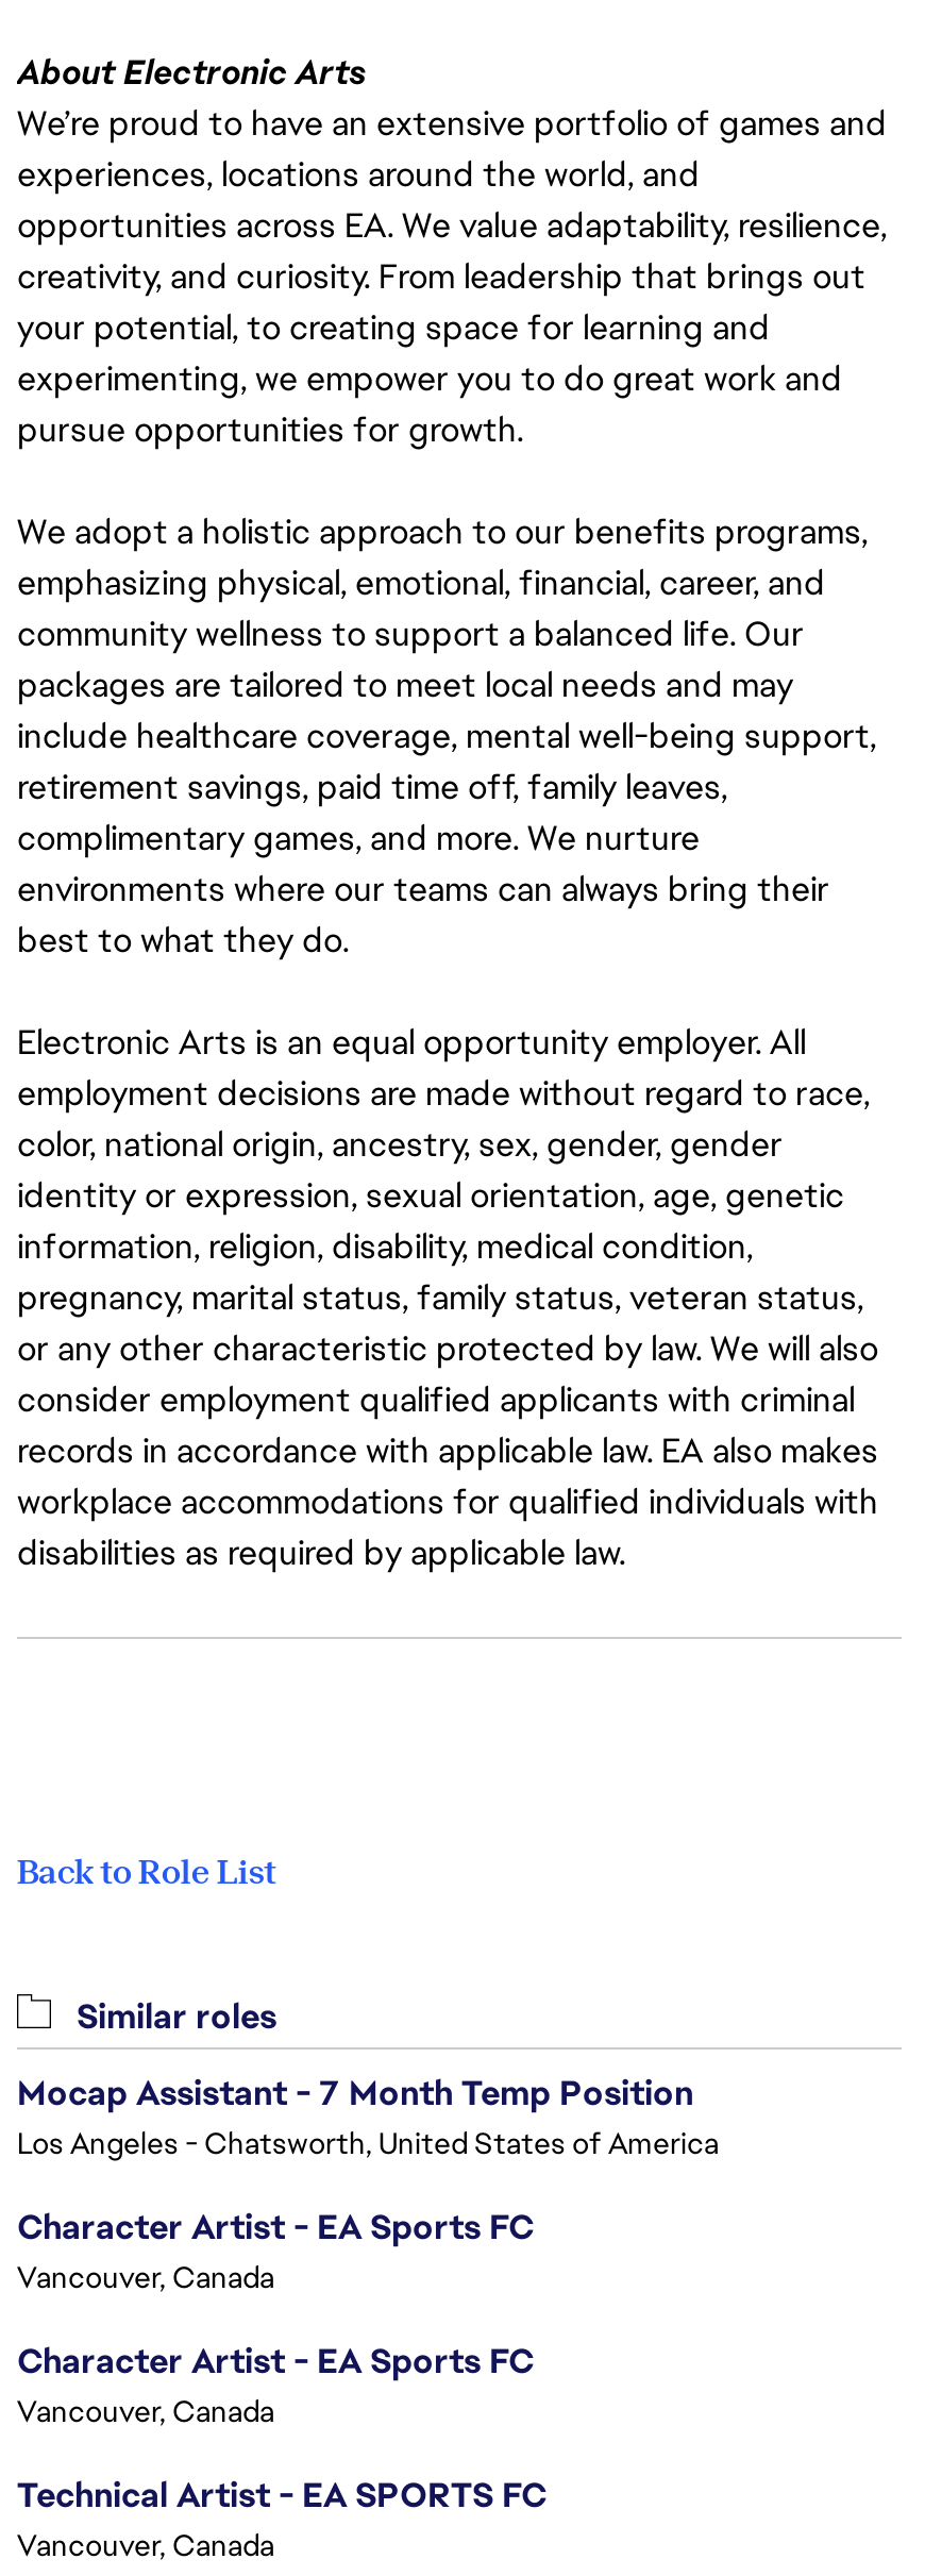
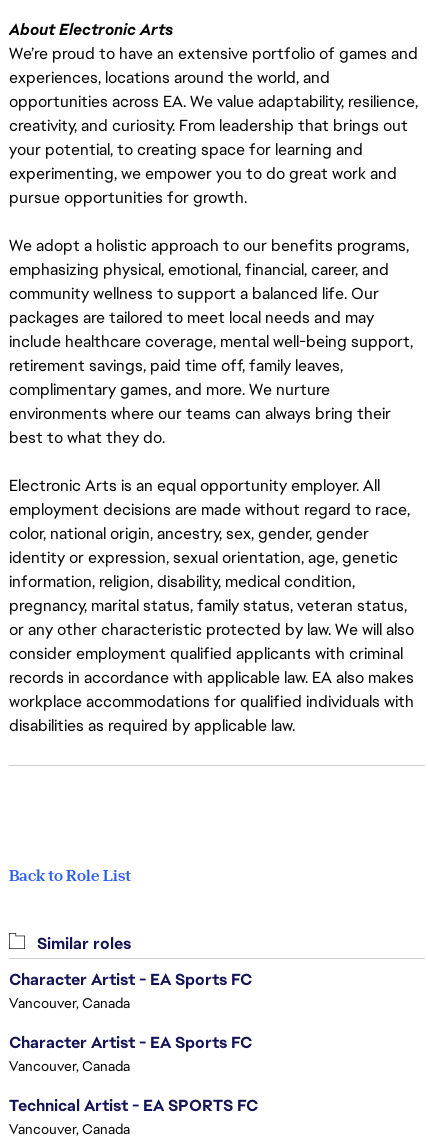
[17,2071,719,2162] Mocap Assistant - 7 Month Temp Position | Los Angeles - Chatsworth, United States of America -> none

